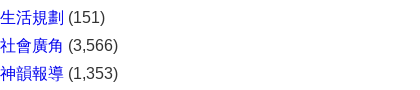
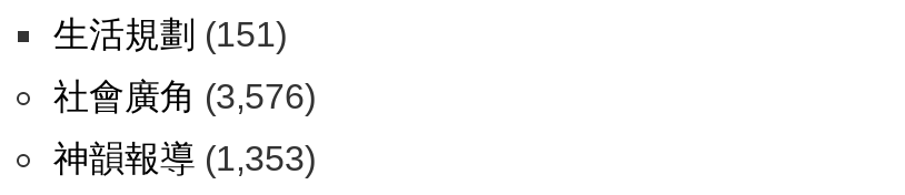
[0,37,118,54] 社會廣角(3,566) -> [53,78,316,115] 社會廣角(3,576)

